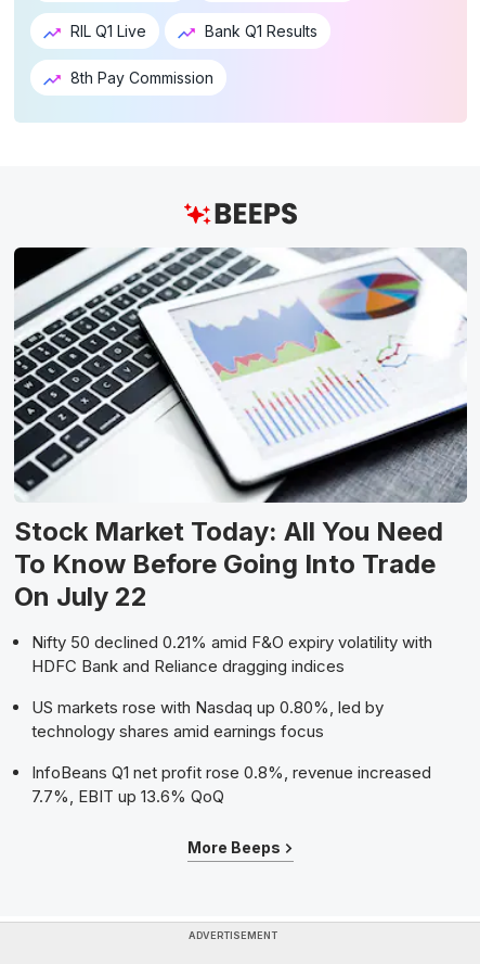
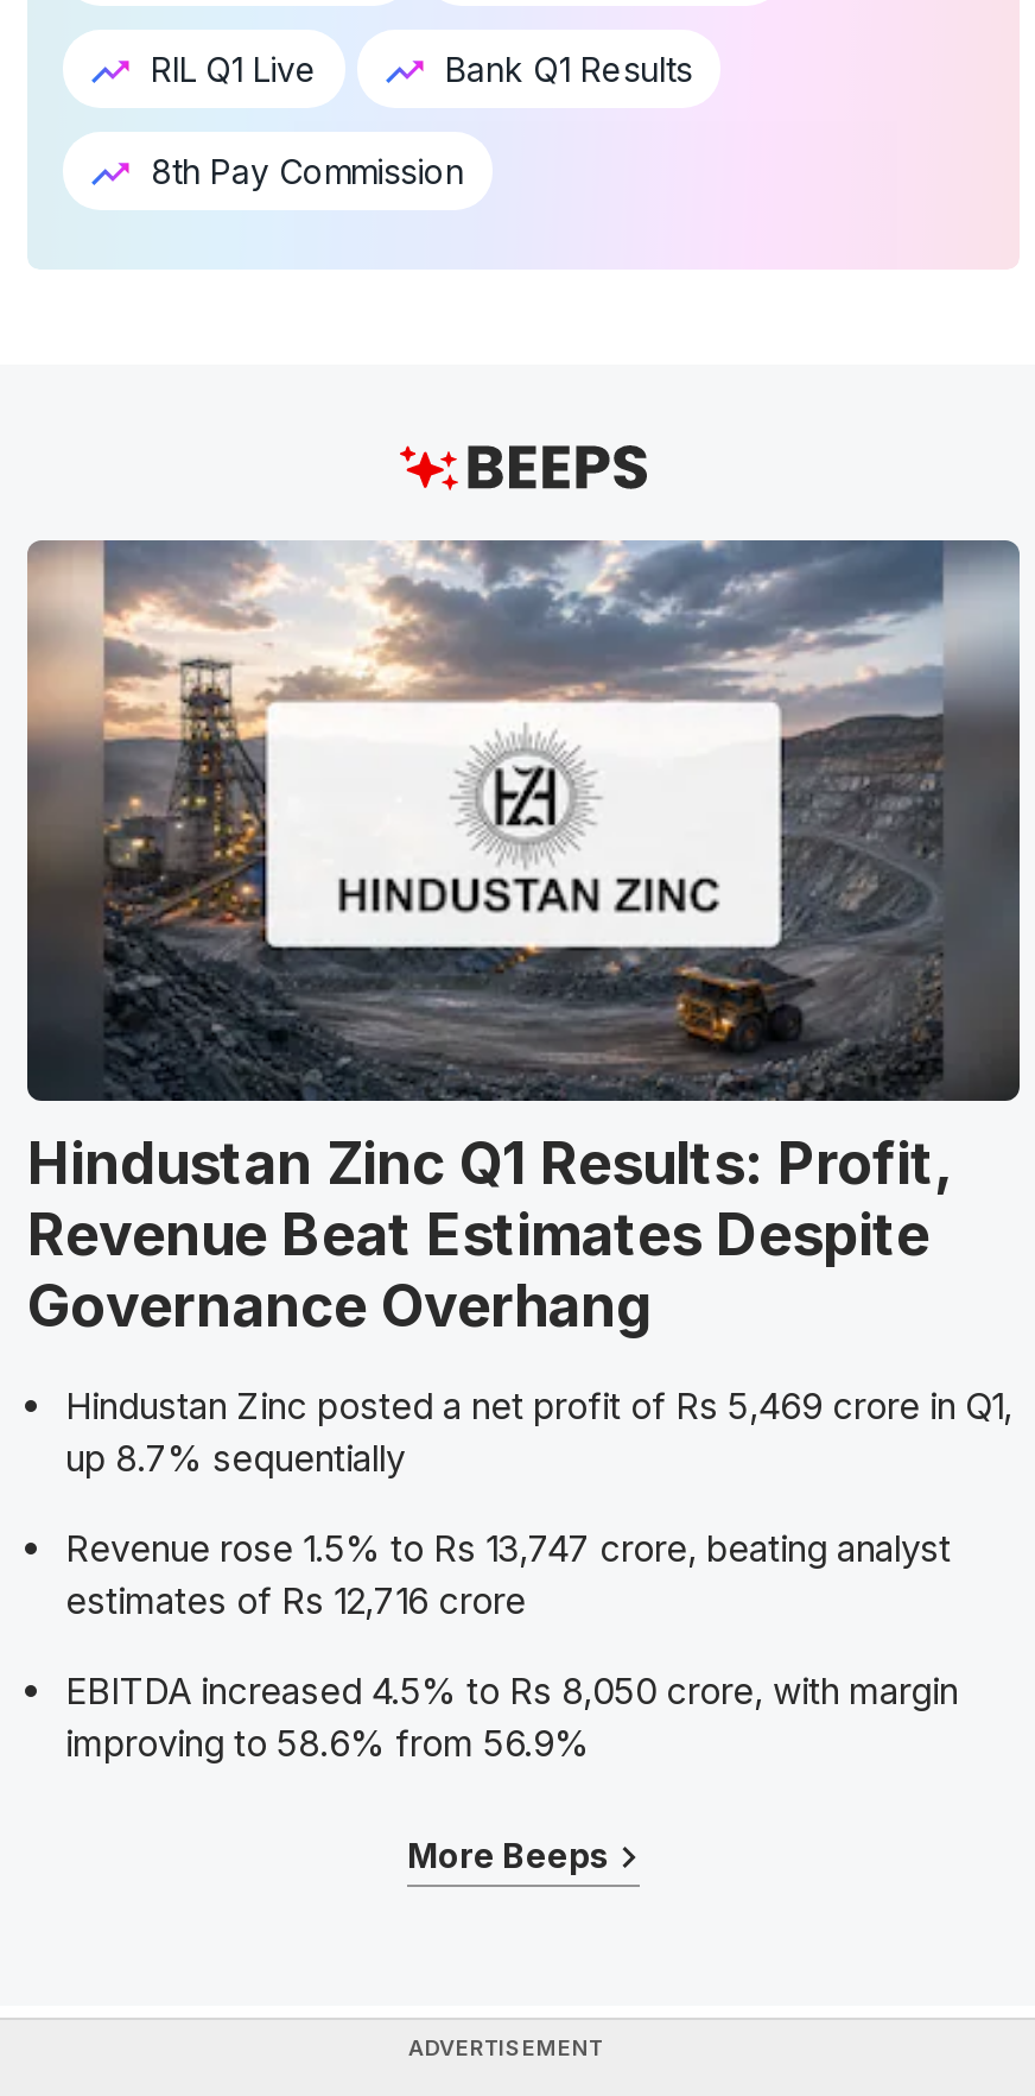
[13,246,467,613] [image] | Stock Market Today: All You Need | To Know Before Going Into Trade | On July 22 -> [25,537,1022,1340] [image] | Hindustan Zinc Q1 Results: Profit, | Revenue Beat Estimates Despite | Governance Overhang
[31,632,432,677] Nifty 50 declined 0.21% amid F&O expiry volatility with | HDFC Bank and Reliance dragging indices -> [65,1383,1012,1480] Hindustan Zinc posted a net profit of Rs 5,469 crore in Q1, | up 8.7% sequentially
[31,697,384,742] US markets rose with Nasdaq up 0.80%, led by | technology shares amid earnings focus -> [65,1526,951,1623] Revenue rose 1.5% to Rs 13,747 crore, beating analyst | estimates of Rs 12,716 crore
[31,762,431,807] InfoBeans Q1 net profit rose 0.8%, revenue increased | 7.7%, EBIT up 13.6% QoQ -> [65,1668,958,1765] EBITDA increased 4.5% to Rs 8,050 crore, with margin | improving to 58.6% from 56.9%

